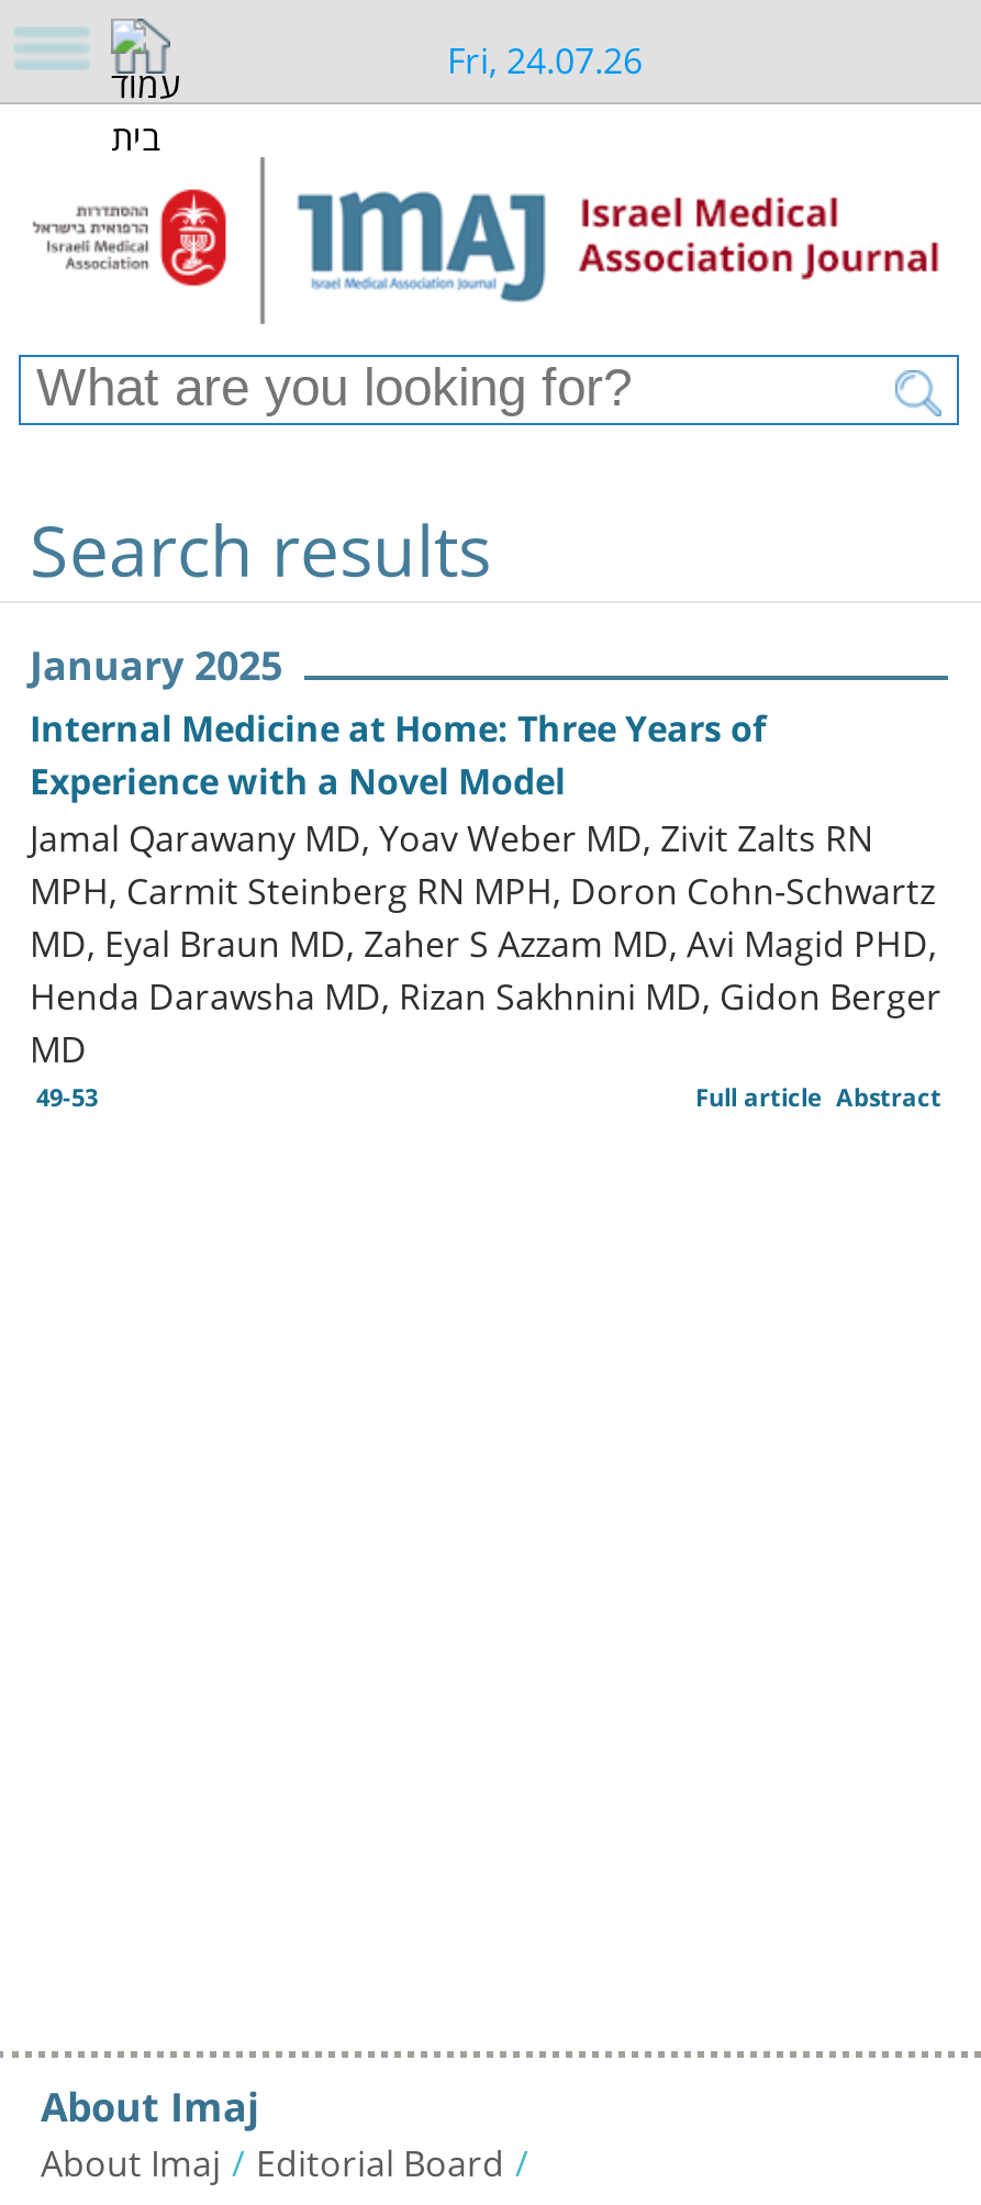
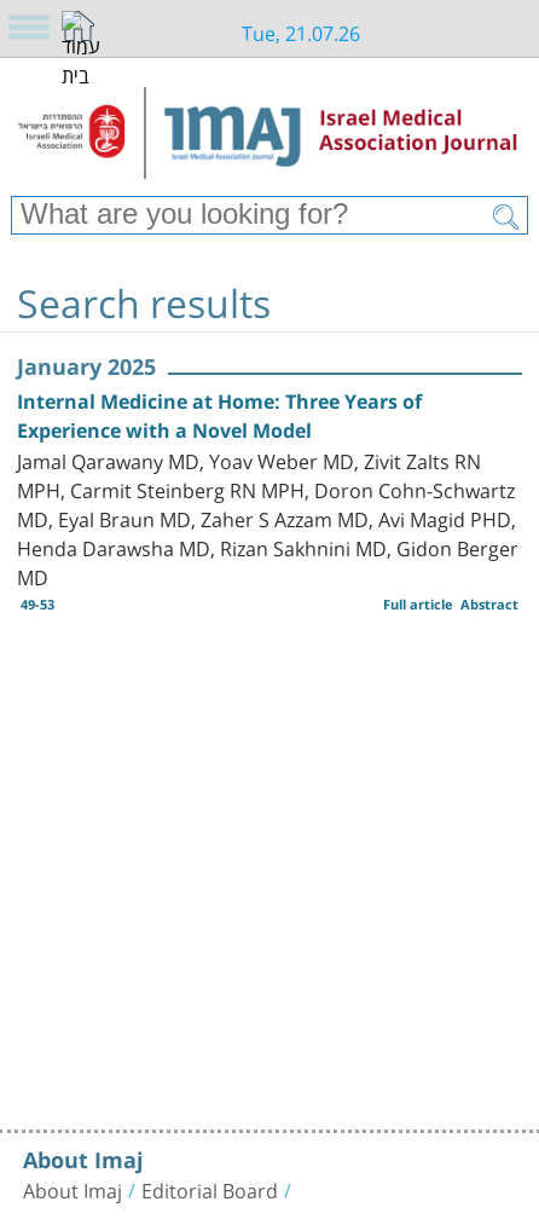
[447,19,643,91] Fri, 24.07.26 -> [241,11,360,51] Tue, 21.07.26

